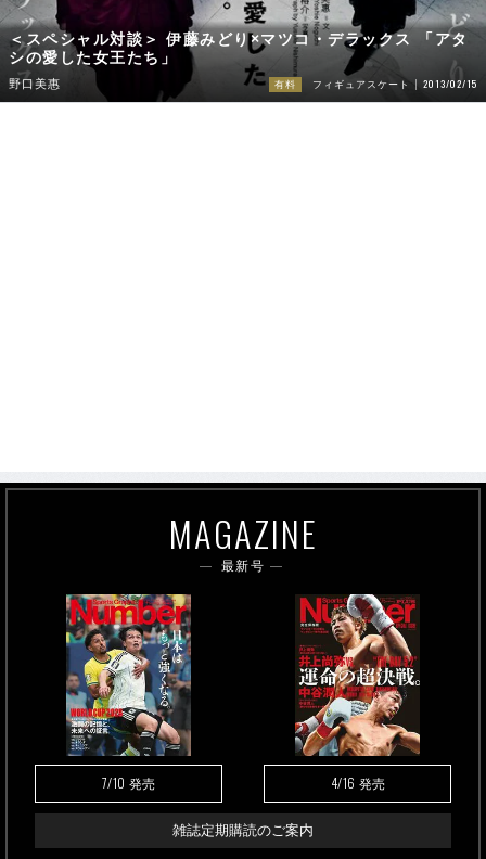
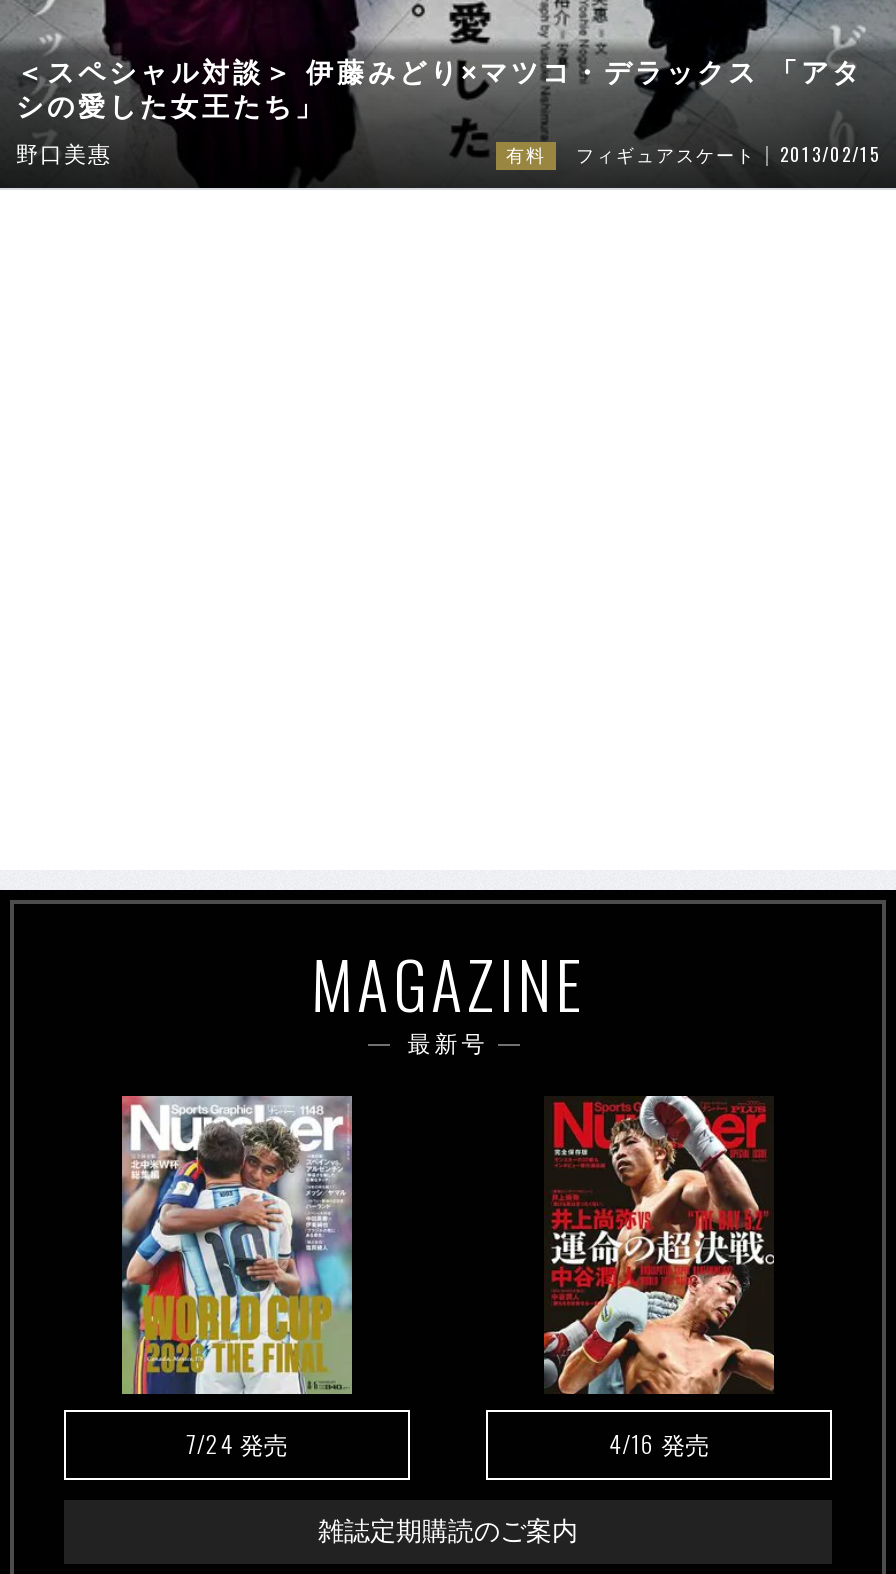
[66,593,191,792] [image] | 7/10発売 -> [120,1094,354,1461] [image] | 7/24発売

